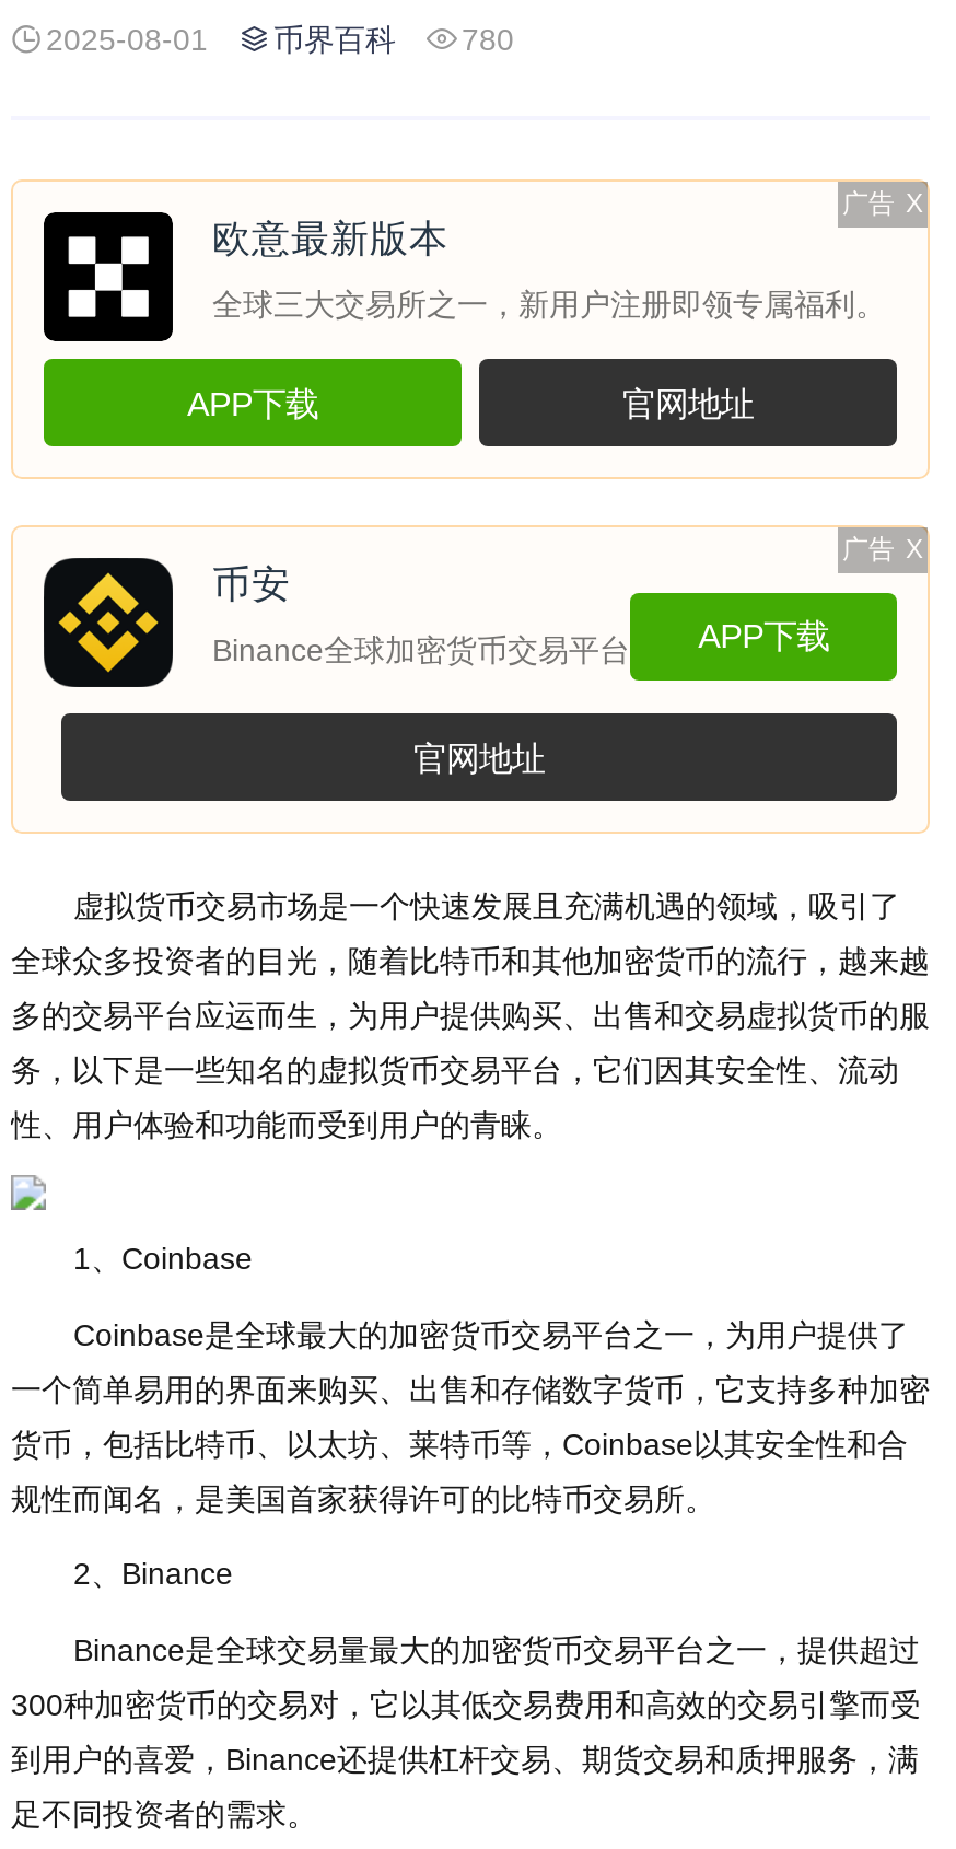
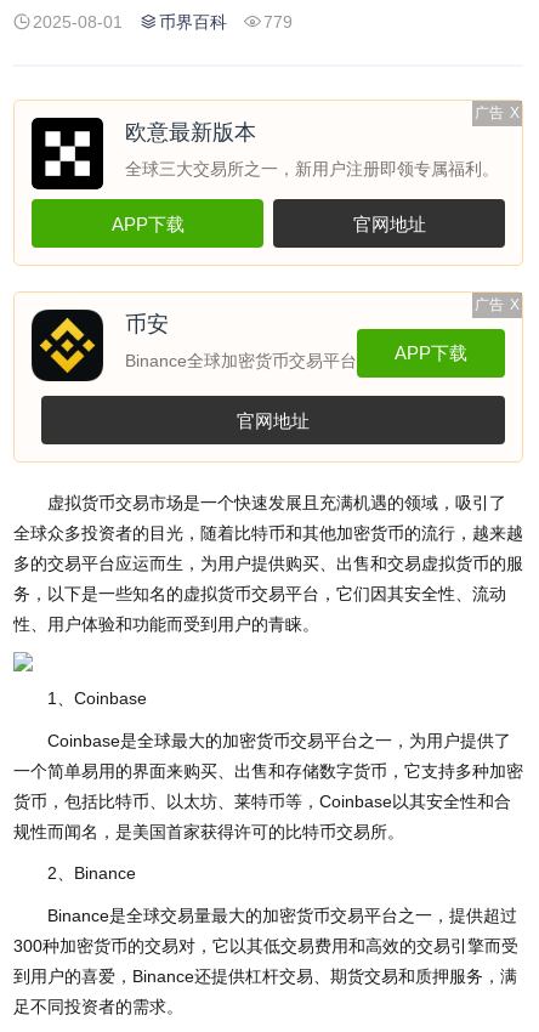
[46,22,514,57] 2025-08-01 币界百科 780 -> [33,12,293,32] 2025-08-01 币界百科 779

